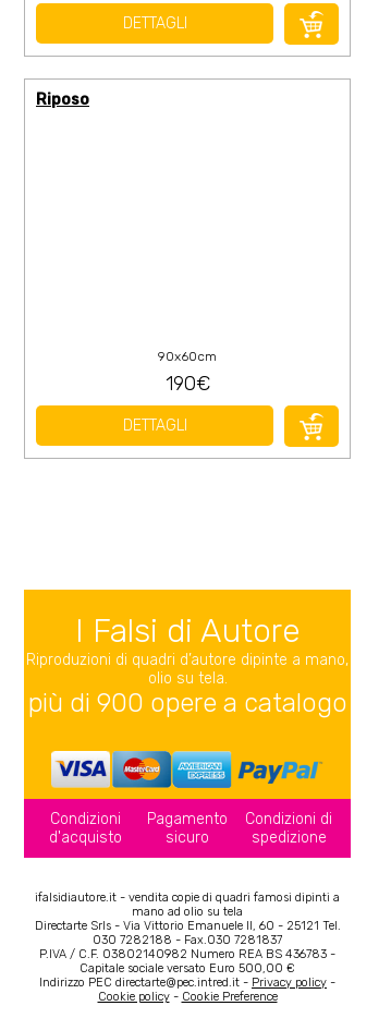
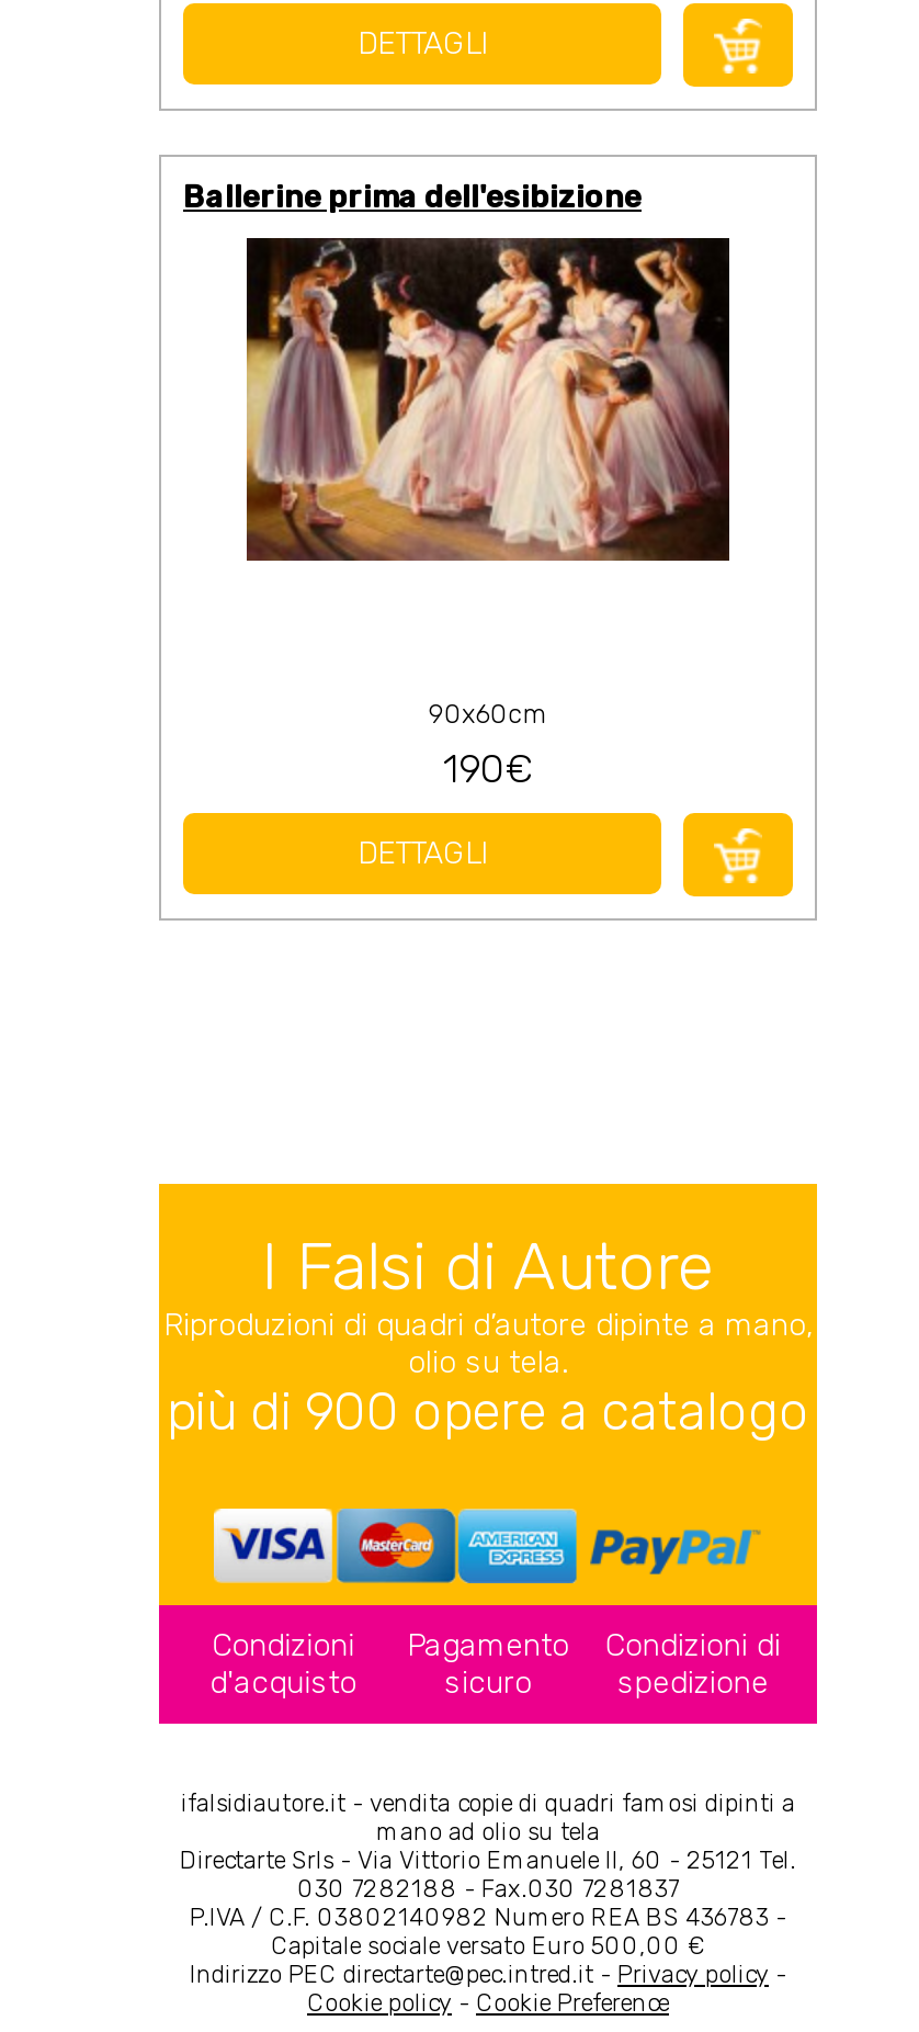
none -> [245,236,731,563] [image]
[36,90,89,108] Riposo -> [183,178,642,215] Ballerine prima dell'esibizione

